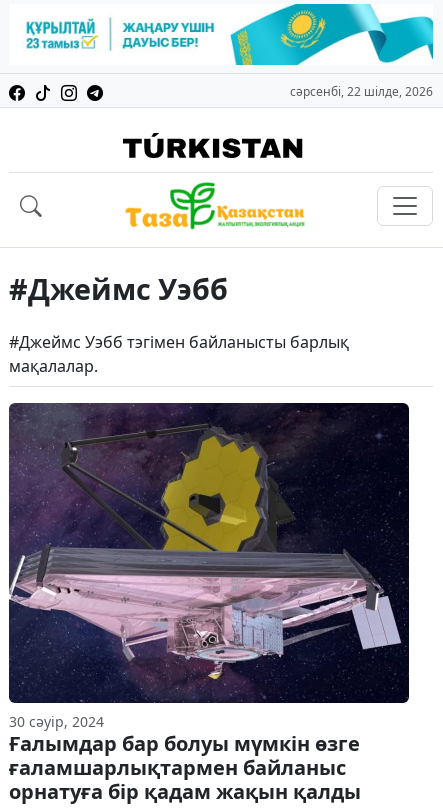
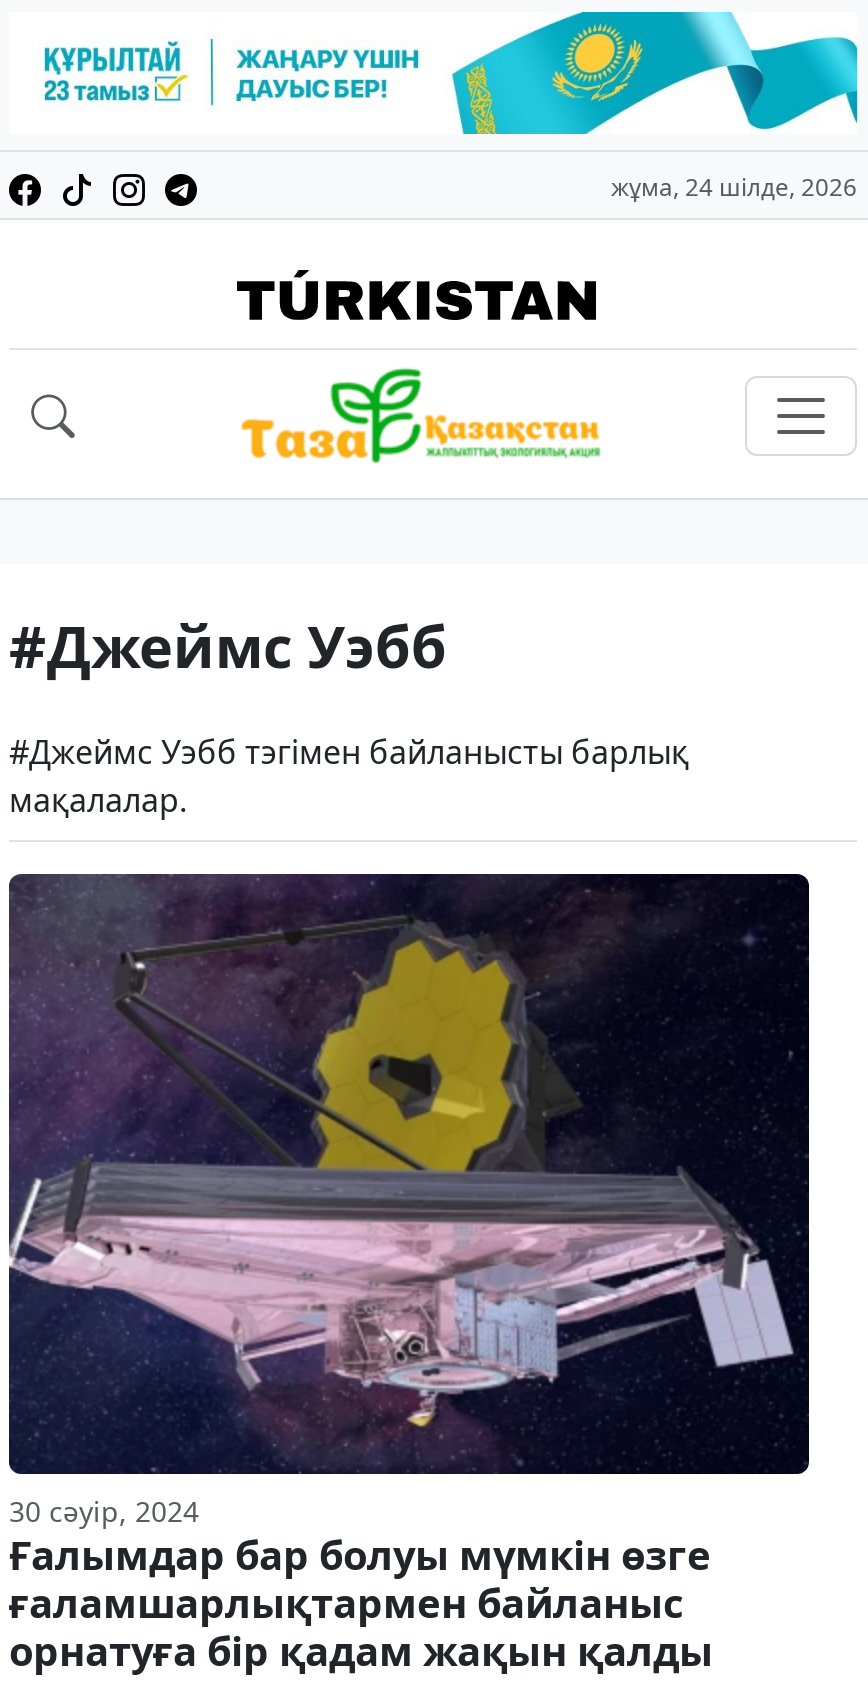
[290,83,433,100] сәрсенбі, 22 шілде, 2026 -> [611,170,857,204] жұма, 24 шілде, 2026

